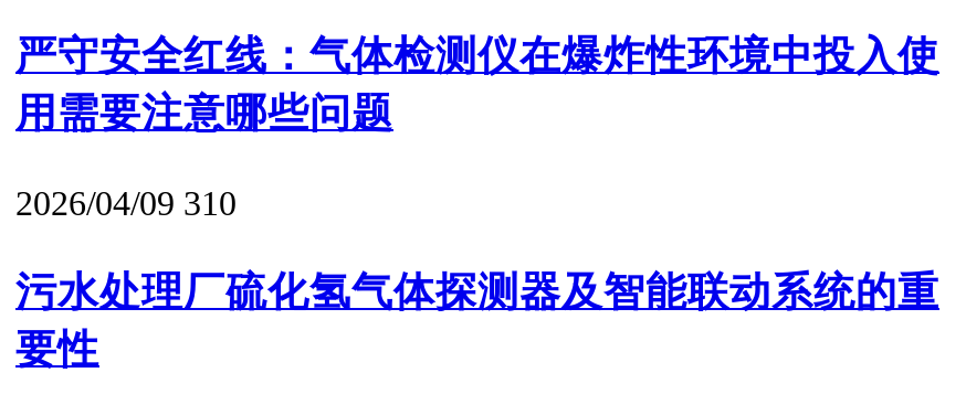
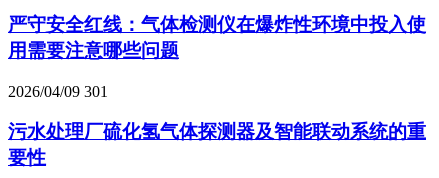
[15,184,237,221] 2026/04/09 310 -> [8,83,108,100] 2026/04/09 301

